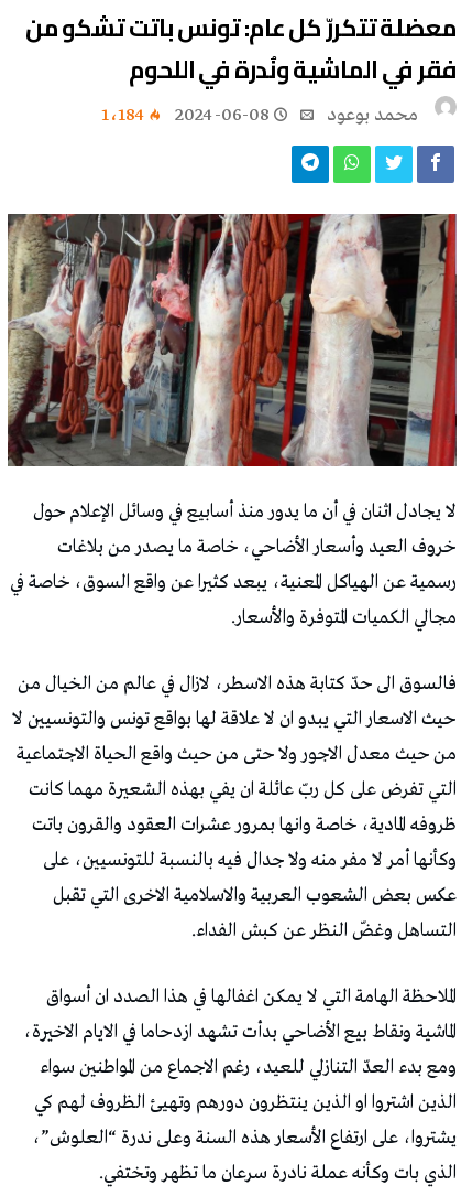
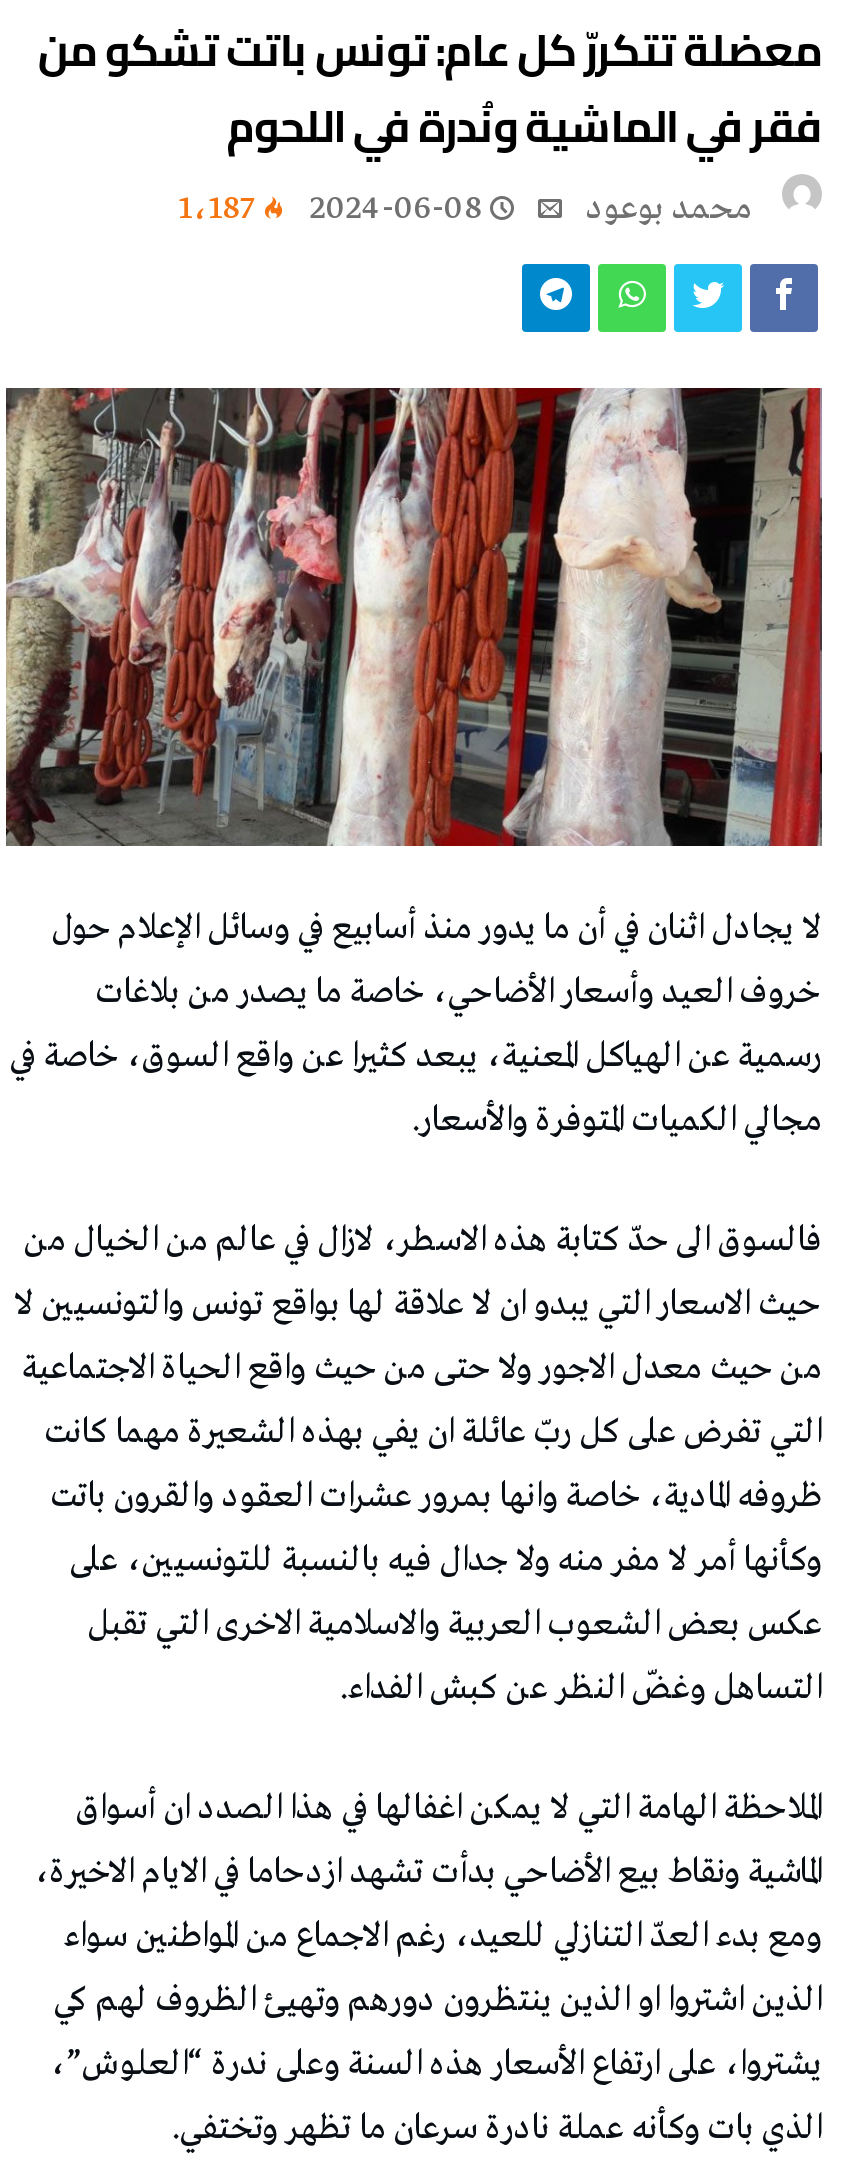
[101,104,270,127] 1٬184 2024-06-08 -> [178,188,482,230] 1٬187 2024-06-08

